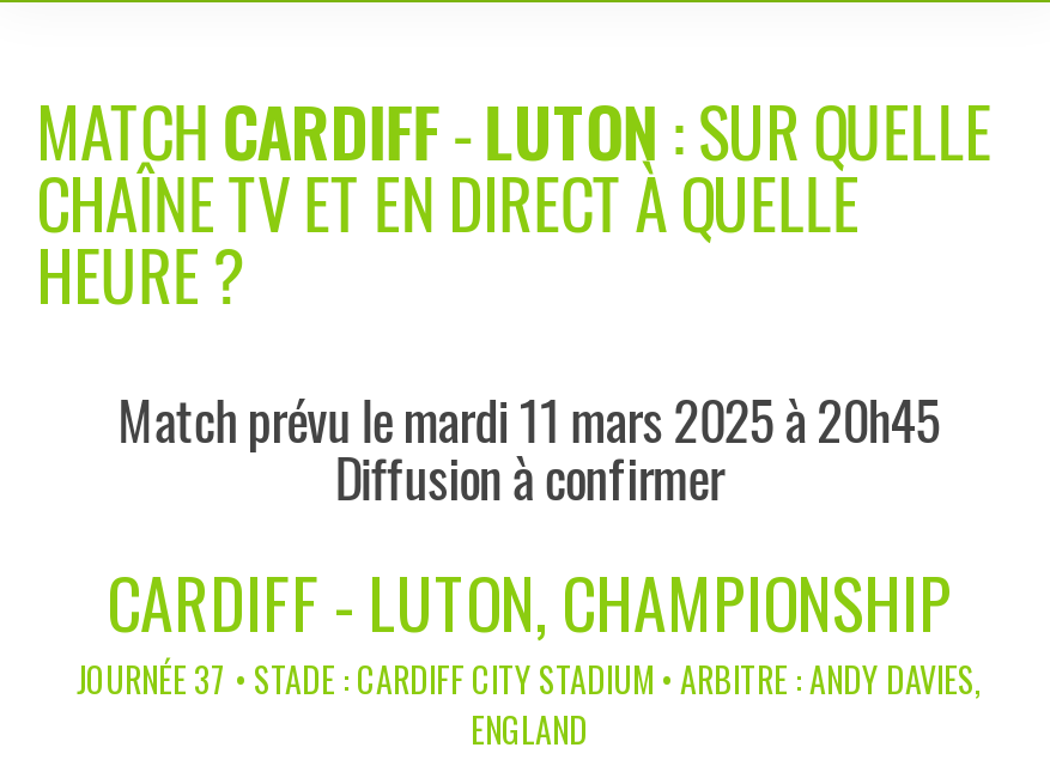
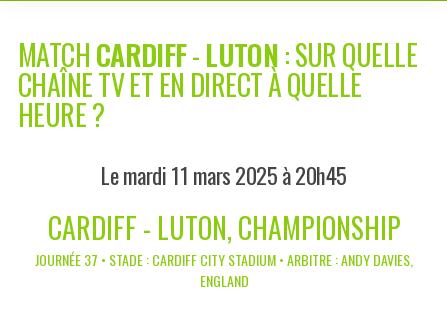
[118,379,941,516] Match prévu le mardi 11 mars 2025 à 20h45 | Diffusion à confirmer -> [101,158,347,191] Le mardi 11 mars 2025 à 20h45

